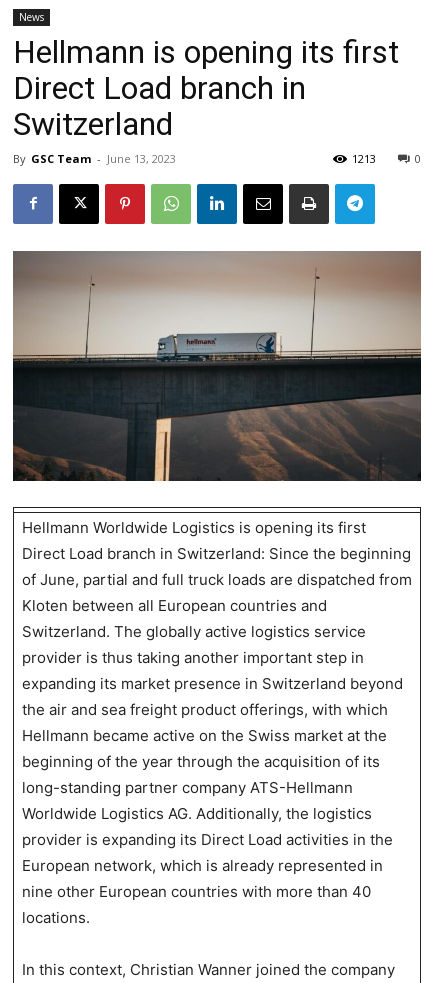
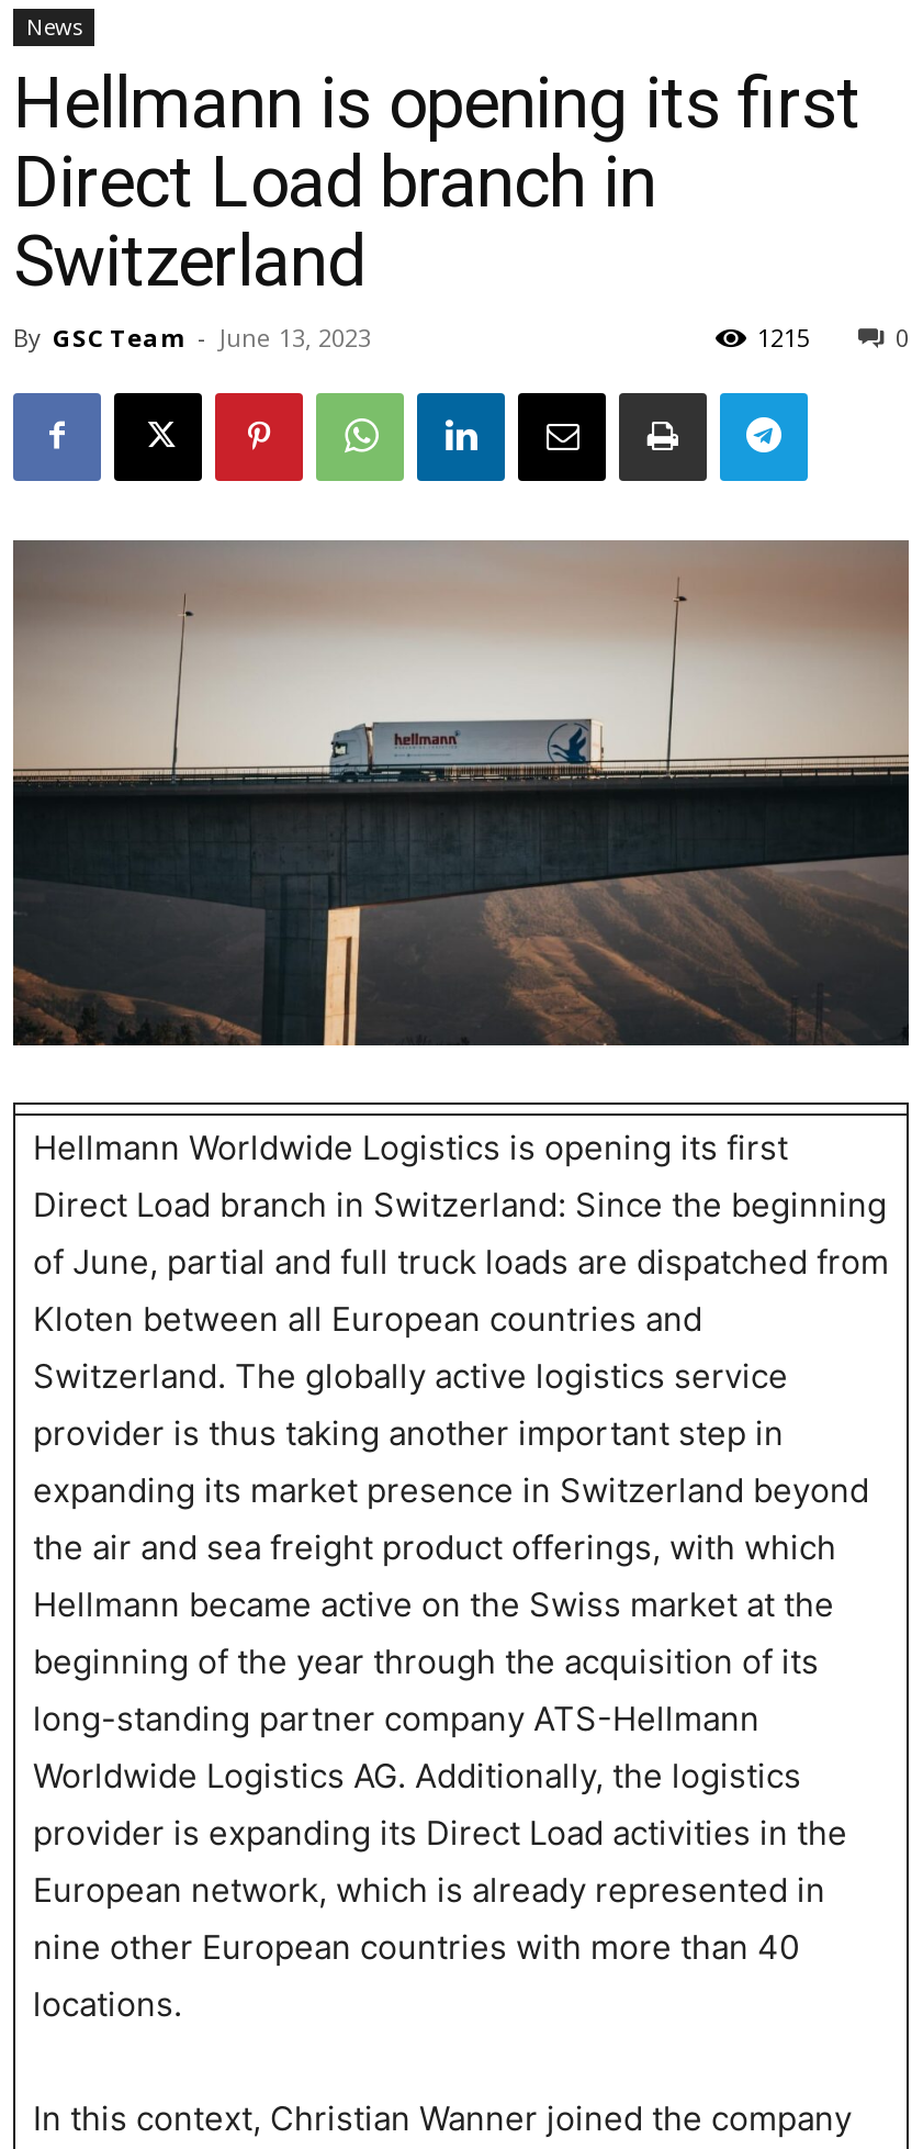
[352,150,376,165] 1213 -> [757,320,810,352] 1215

